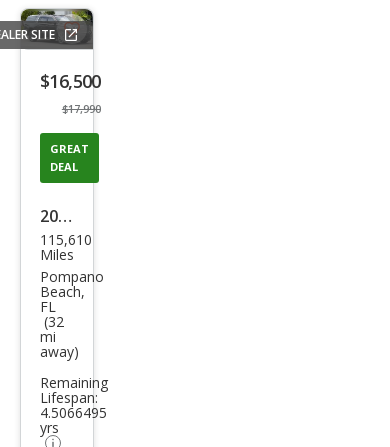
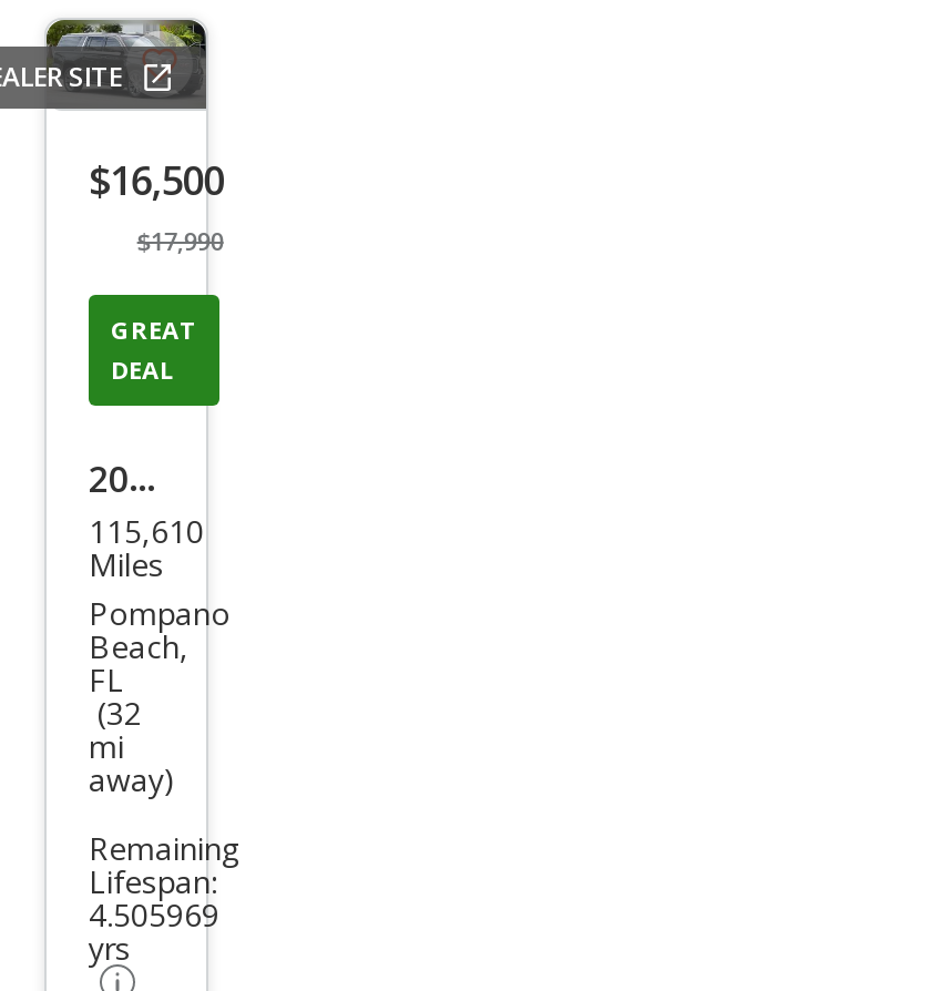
[40,403,107,422] 4.5066495 -> [89,893,219,935] 4.505969

